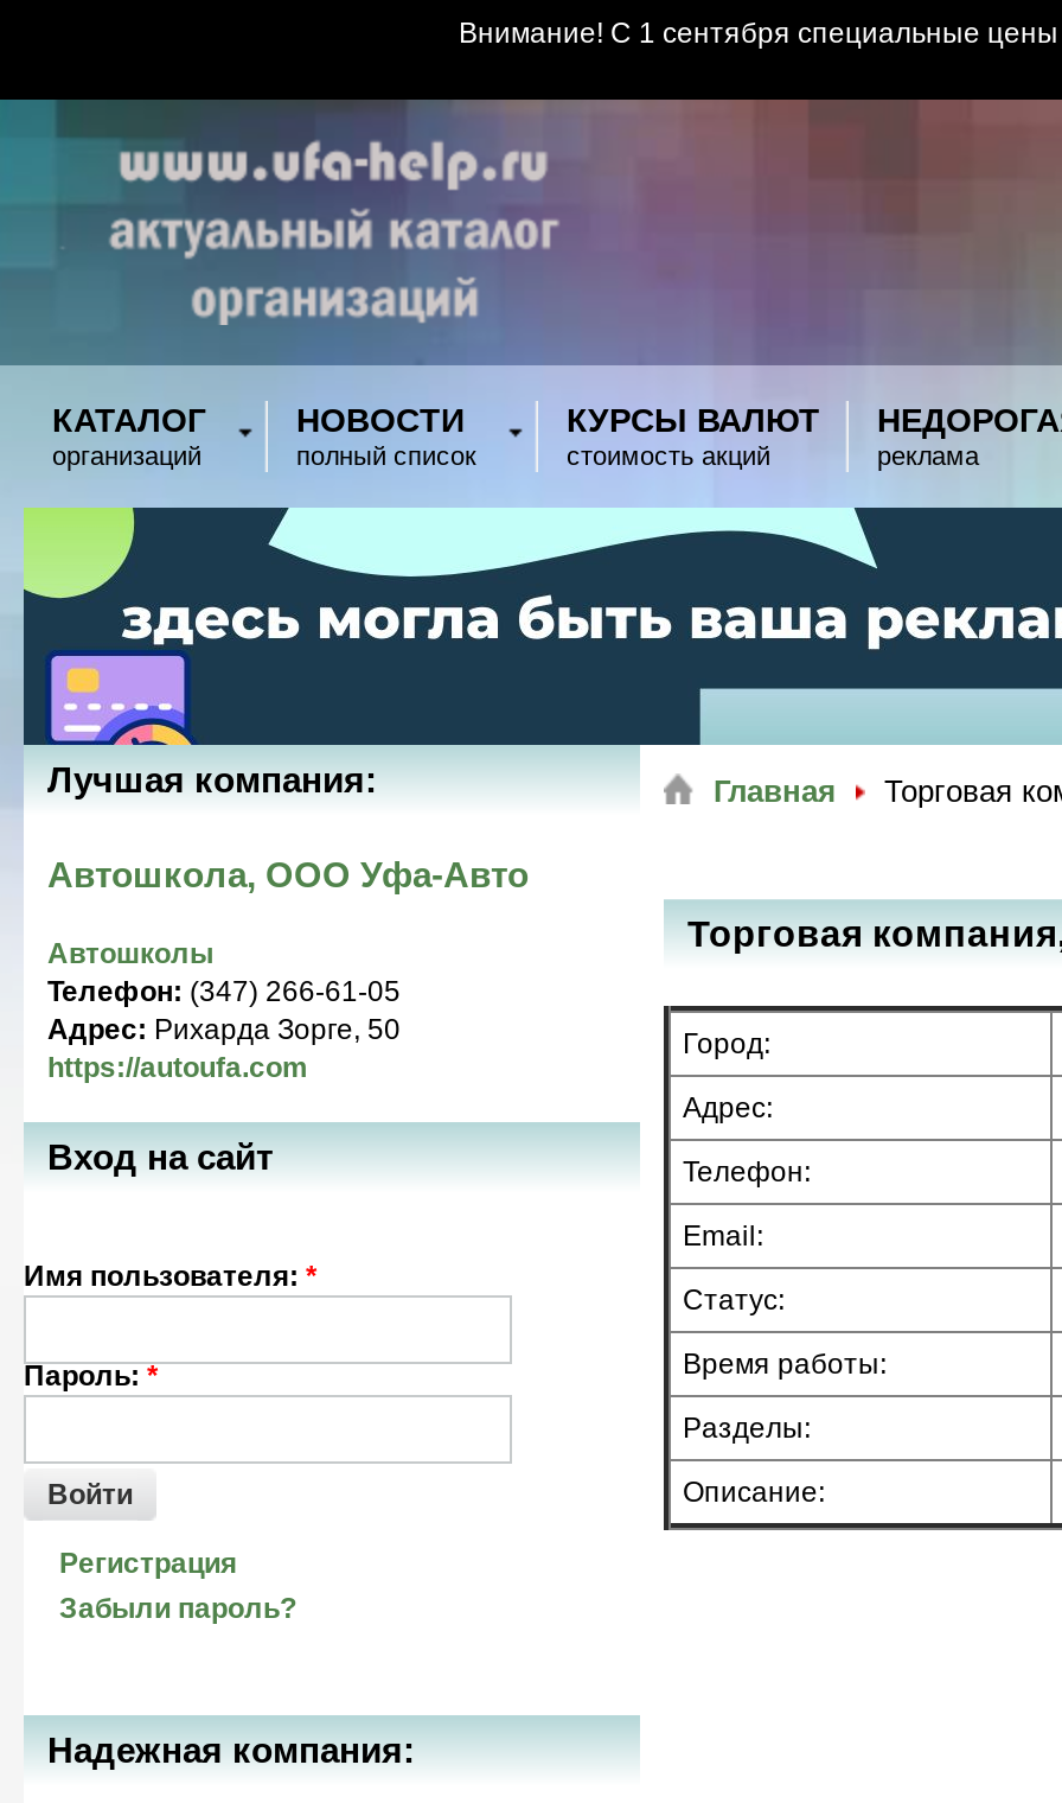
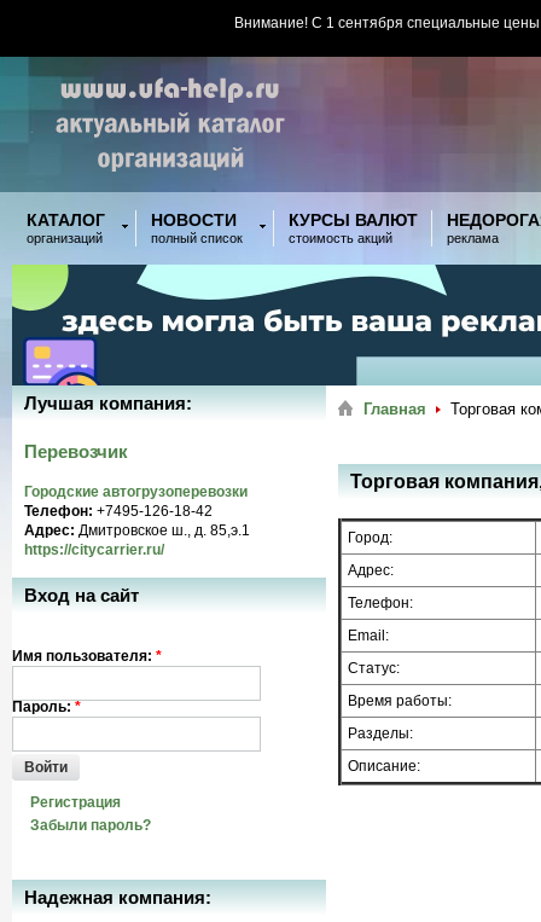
[47,854,529,894] Автошкола, ООО Уфа-Авто -> [24,441,128,462] Перевозчик
[47,937,401,1084] Автошколы | Телефон: (347) 266-61-05 | Адрес: Рихарда Зорге, 50 | https://autoufa.com -> [24,483,250,558] Городские автогрузоперевозки | Телефон: +7495-126-18-42 | Адрес: Дмитровское ш., д. 85,э.1 | https://citycarrier.ru/

